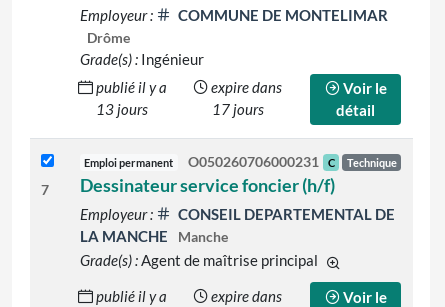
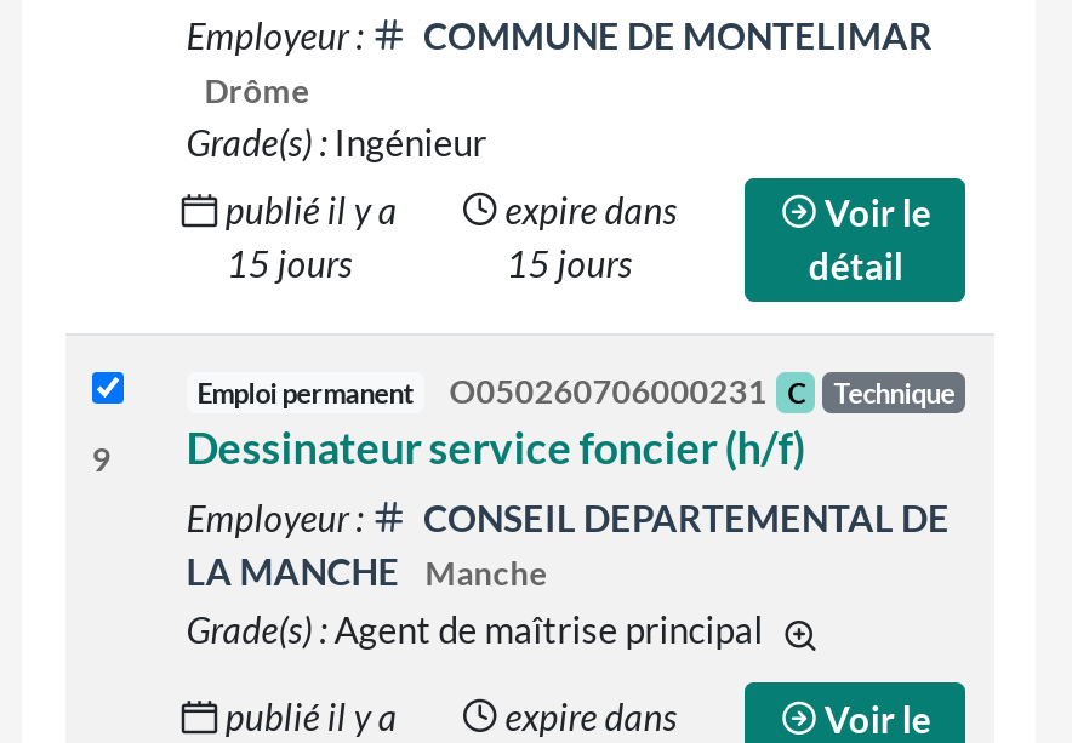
[96,100,148,118] 13 jours -> [227,242,353,286] 15 jours
[212,100,264,118] 17 jours -> [506,242,632,286] 15 jours
[41,174,335,197] 7 Dessinateur service foncier (h/f) -> [92,421,805,478] 9 Dessinateur service foncier (h/f)

